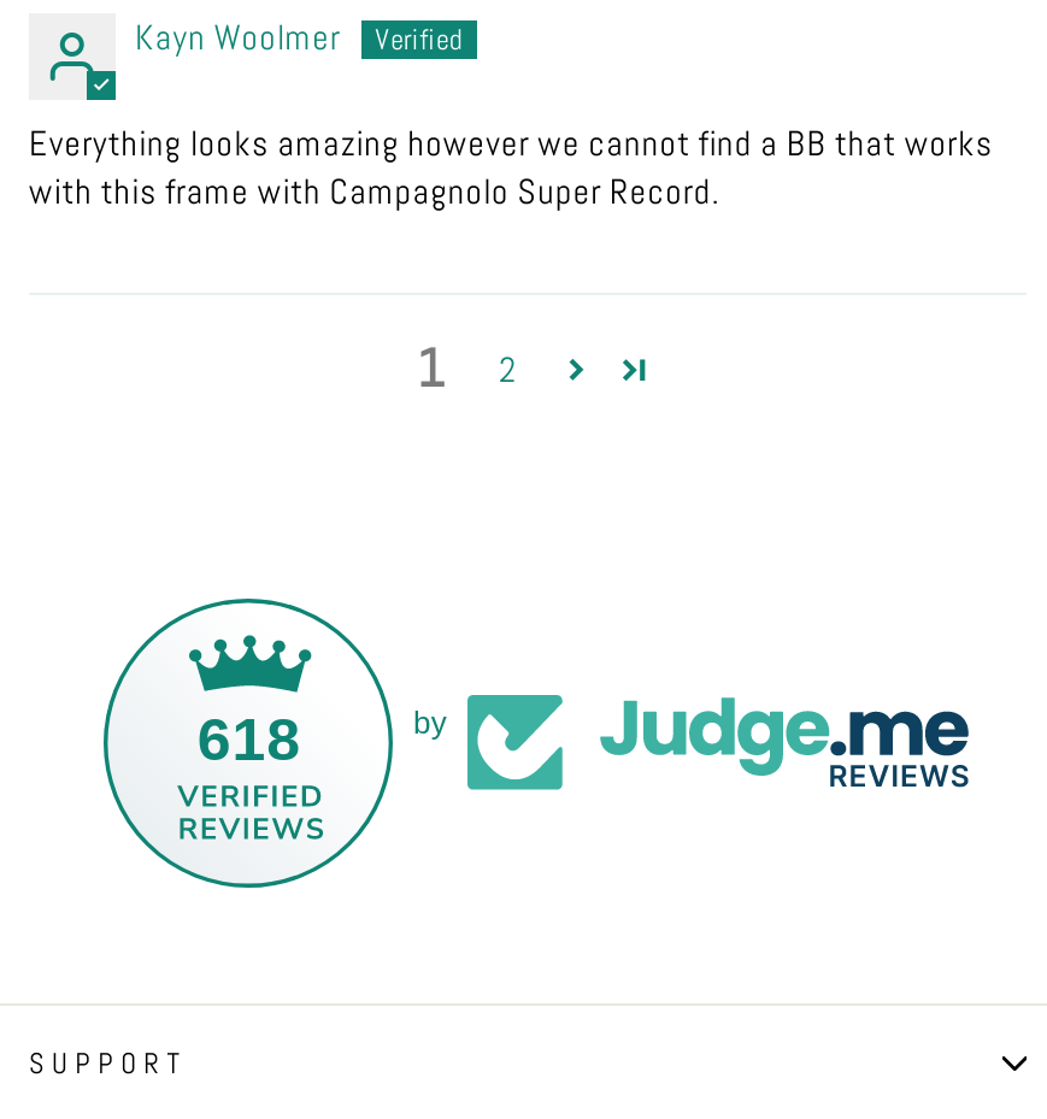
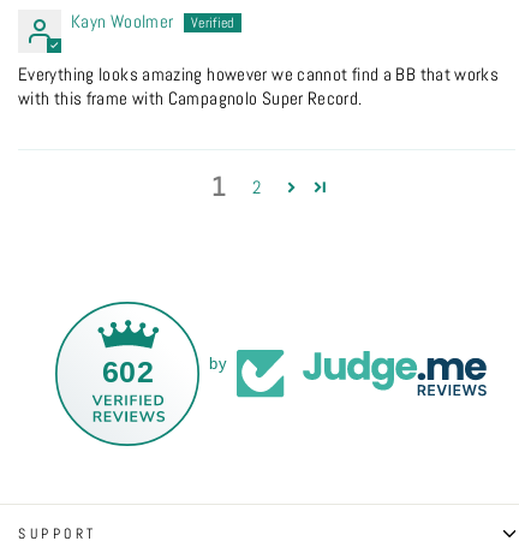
[197,704,301,771] 618 -> [102,354,154,388] 602

